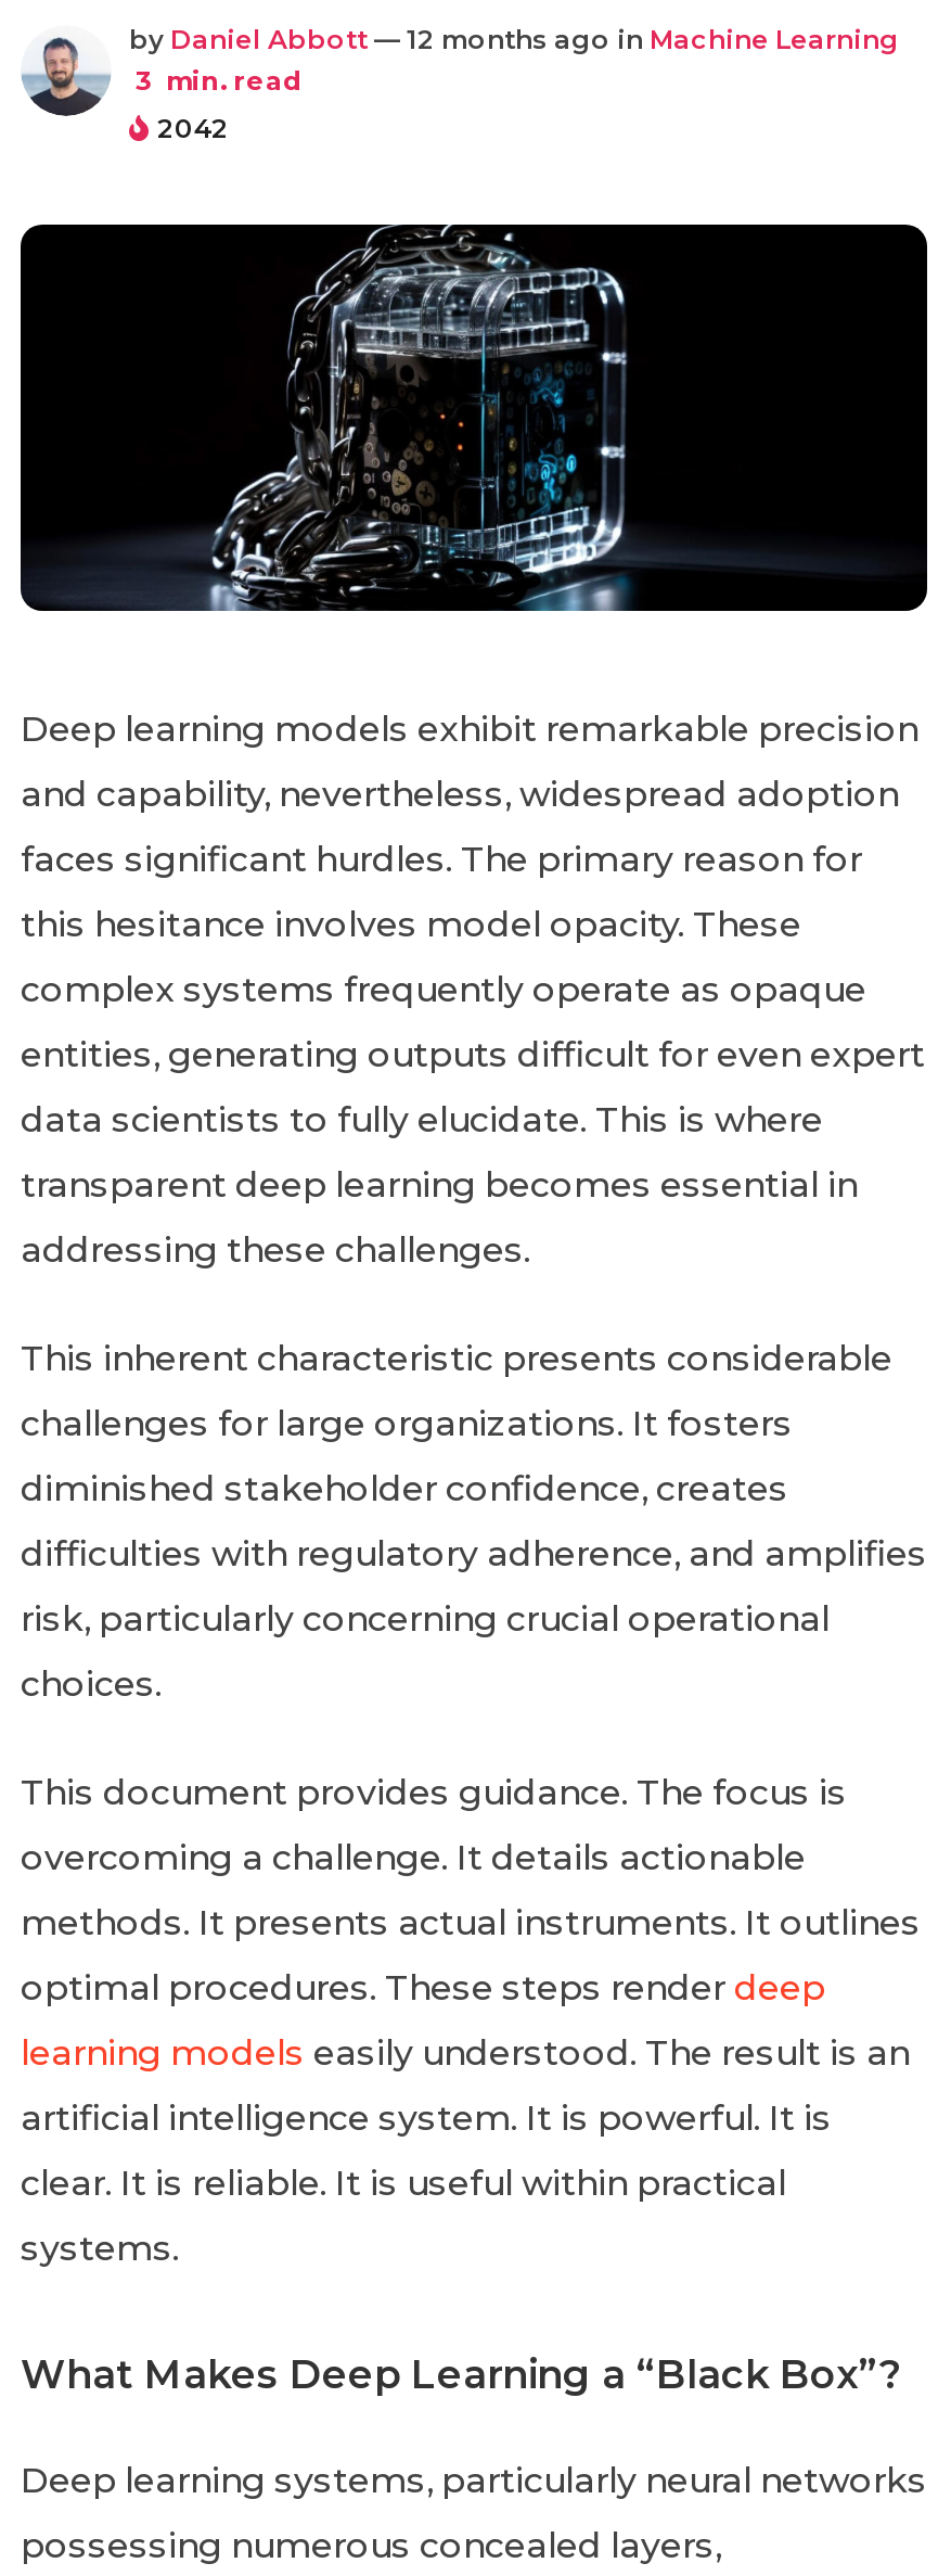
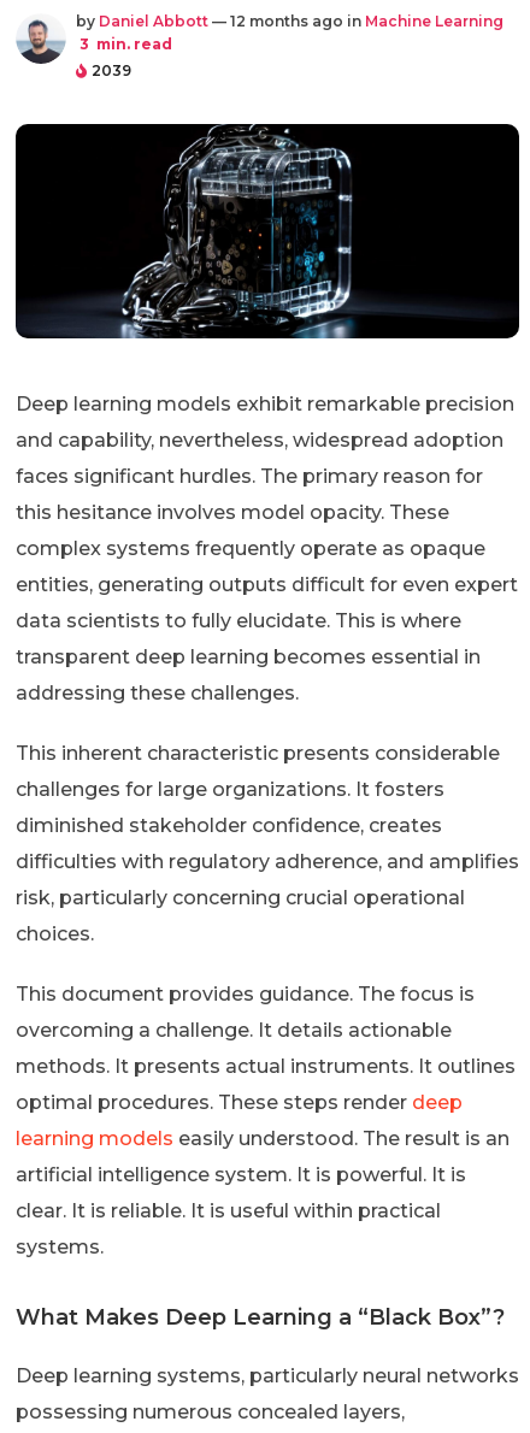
[157,112,229,144] 2042 -> [92,61,131,79] 2039

